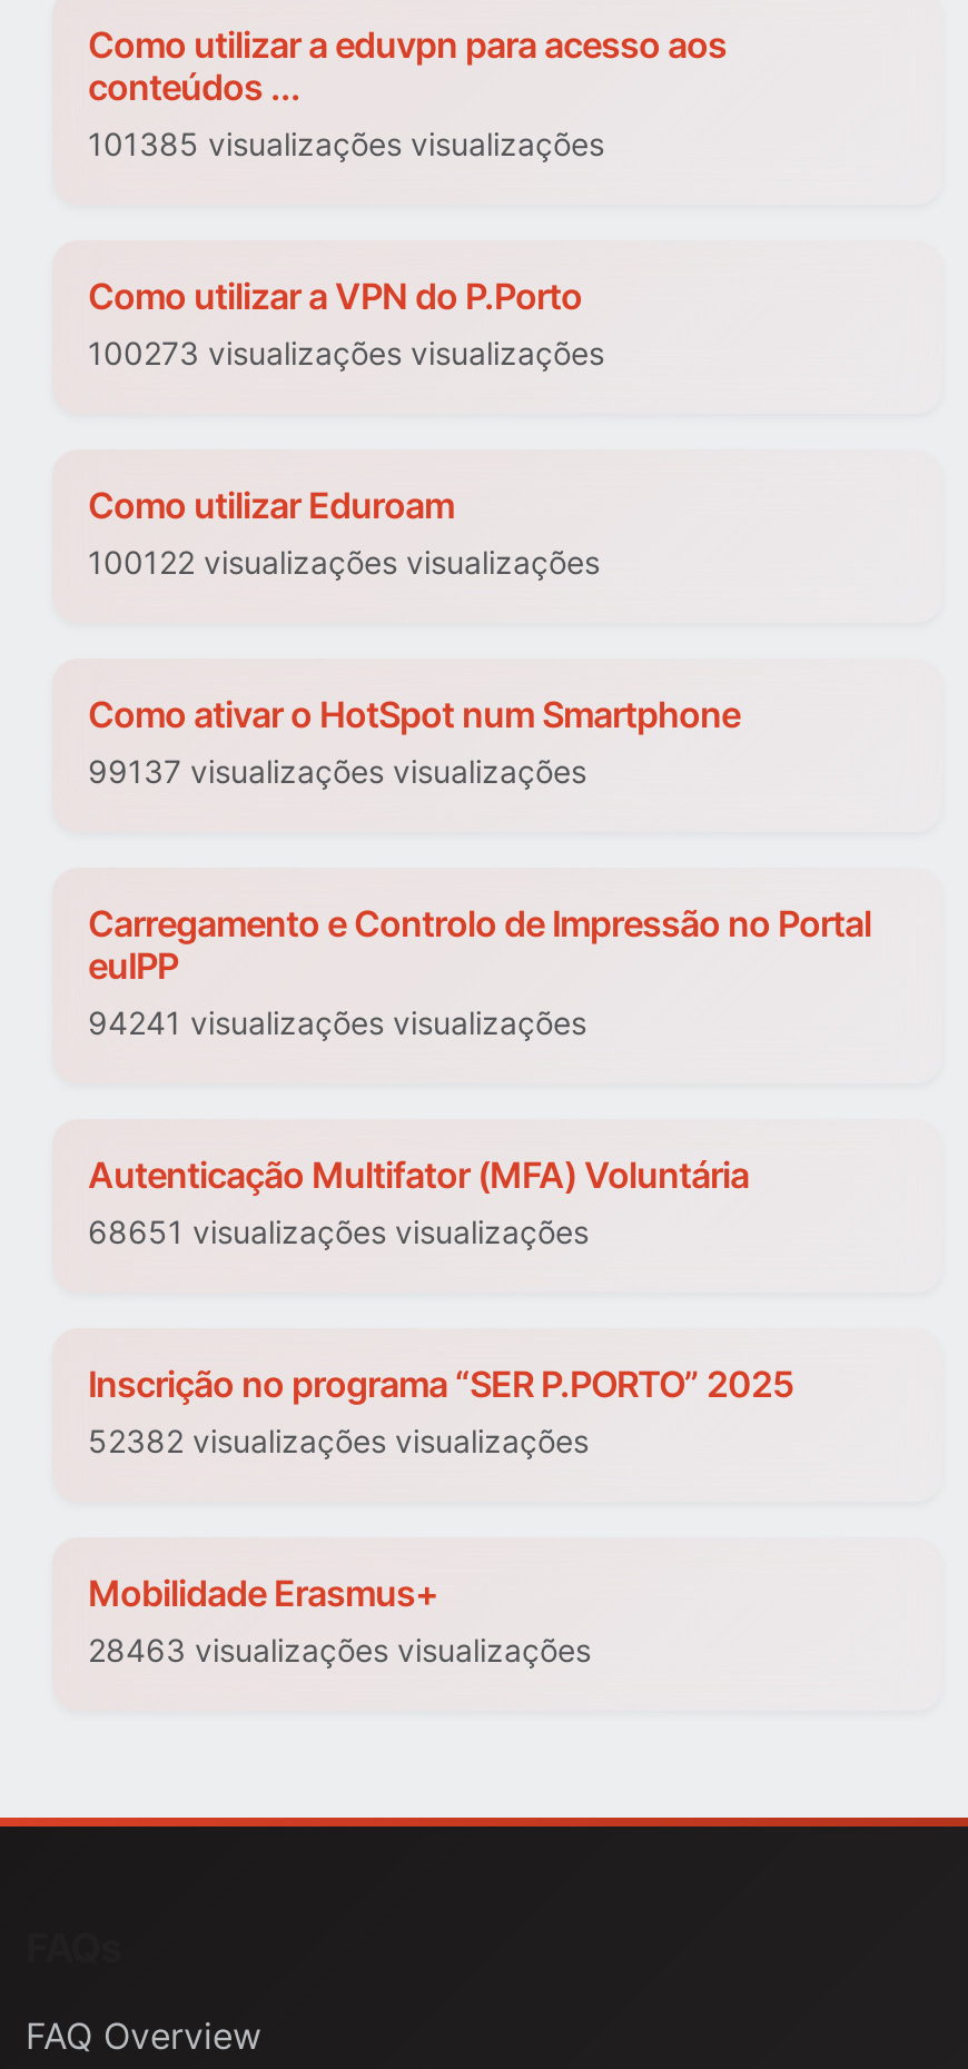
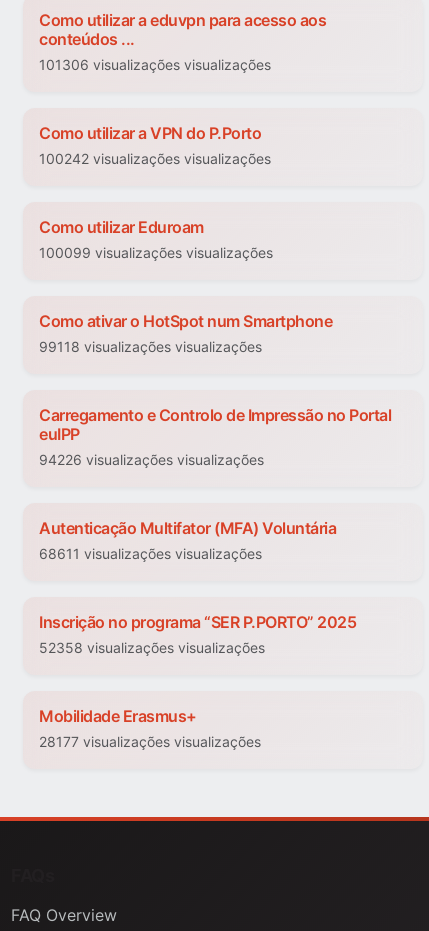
[88,126,604,164] 101385 visualizações visualizações -> [39,56,271,73] 101306 visualizações visualizações
[88,335,604,373] 100273 visualizações visualizações -> [39,150,271,167] 100242 visualizações visualizações
[88,544,600,582] 100122 visualizações visualizações -> [39,244,273,261] 100099 visualizações visualizações
[88,753,586,791] 99137 visualizações visualizações -> [39,338,262,355] 99118 visualizações visualizações
[88,1004,586,1042] 94241 visualizações visualizações -> [39,451,264,468] 94226 visualizações visualizações
[88,1214,589,1251] 68651 visualizações visualizações -> [39,545,262,562] 68611 visualizações visualizações
[88,1423,589,1461] 52382 visualizações visualizações -> [39,639,265,656] 52358 visualizações visualizações
[88,1632,591,1670] 28463 visualizações visualizações -> [39,733,261,750] 28177 visualizações visualizações

